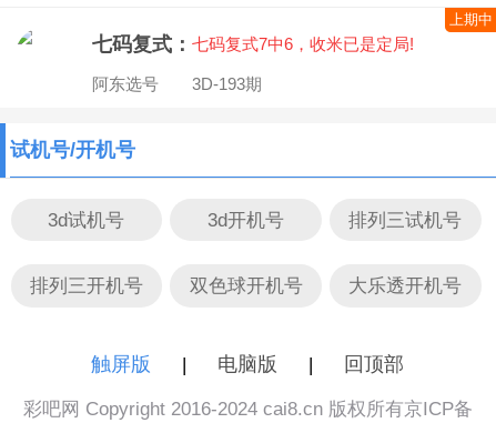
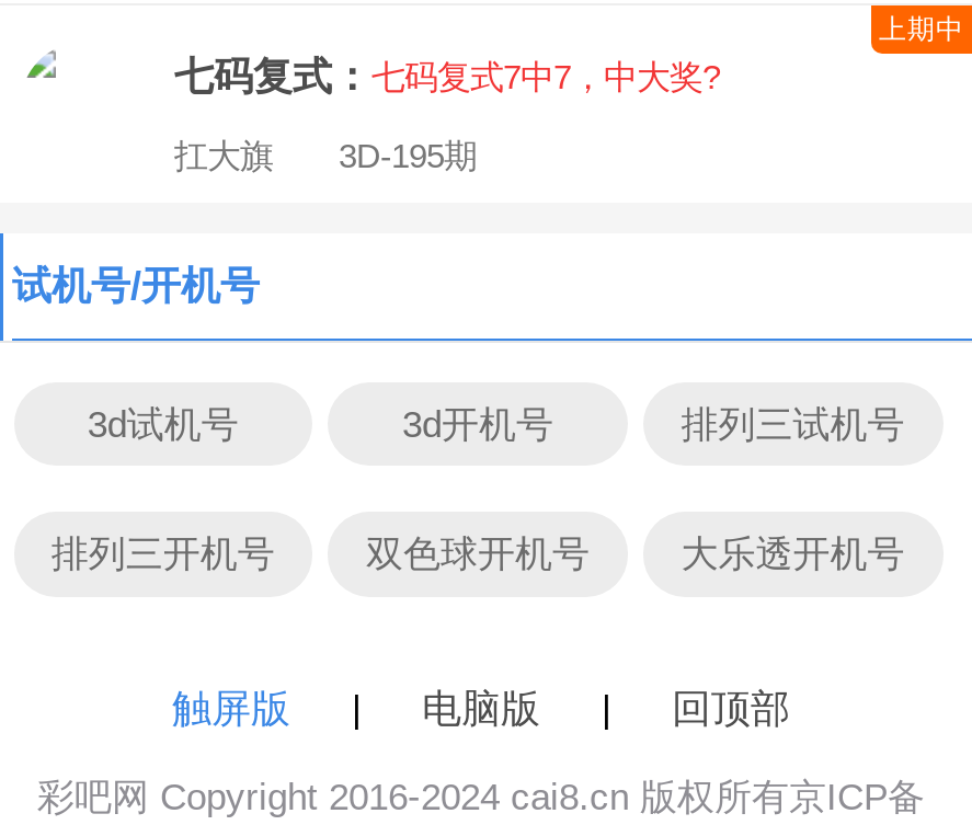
[92,32,414,54] 七码复式：七码复式7中6，收米已是定局! -> [174,54,720,98] 七码复式：七码复式7中7，中大奖?
[92,74,262,93] 阿东选号 3D-193期 -> [174,136,477,173] 扛大旗 3D-195期

